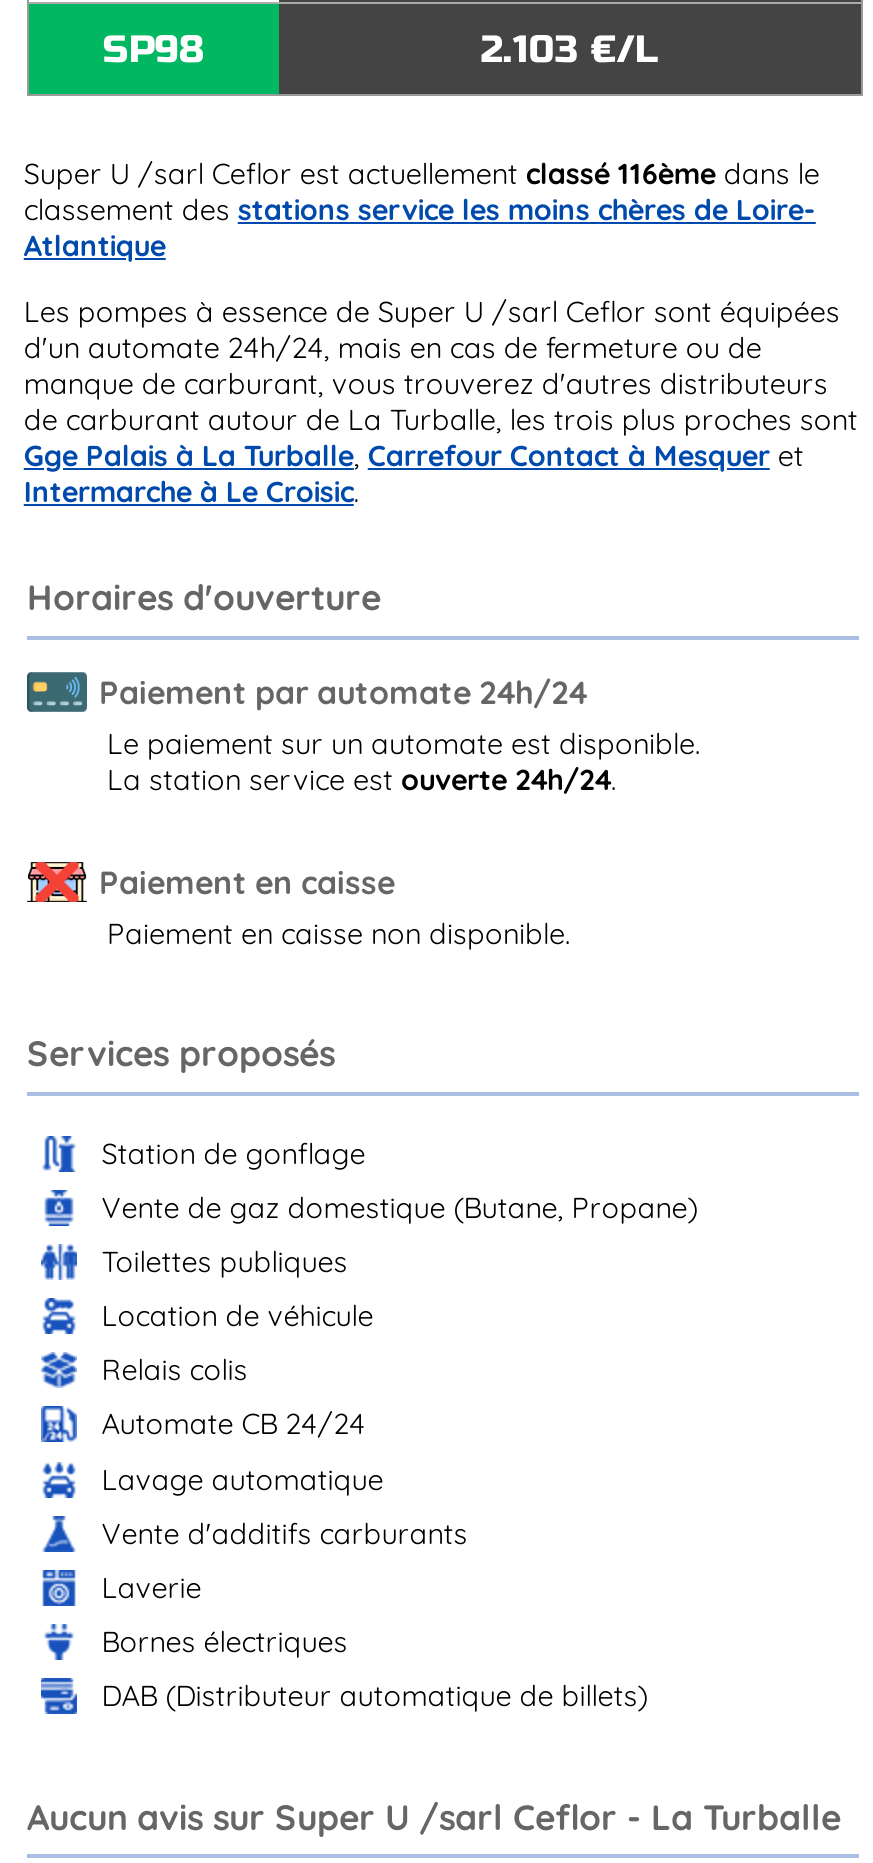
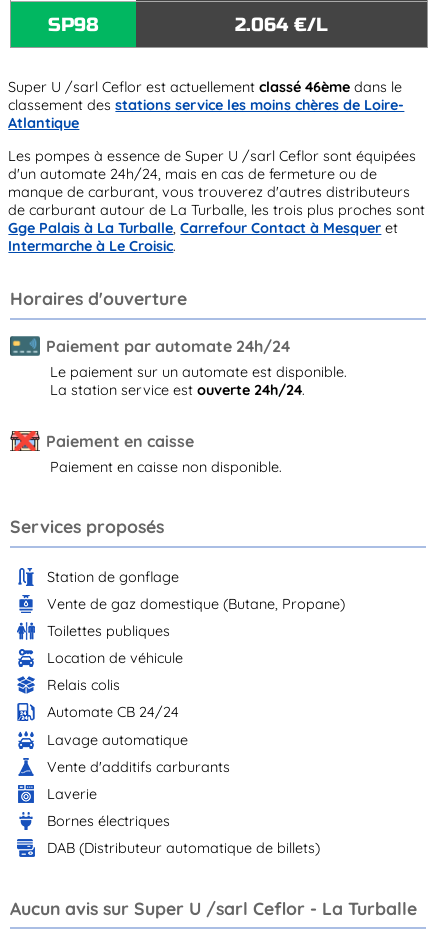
[481,26,659,72] 2.103 €/L -> [235,13,328,36] 2.064 €/L
[24,157,820,193] Super U /sarl Ceflor est actuellement classé 116ème dans le -> [8,78,402,96] Super U /sarl Ceflor est actuellement classé 46ème dans le

